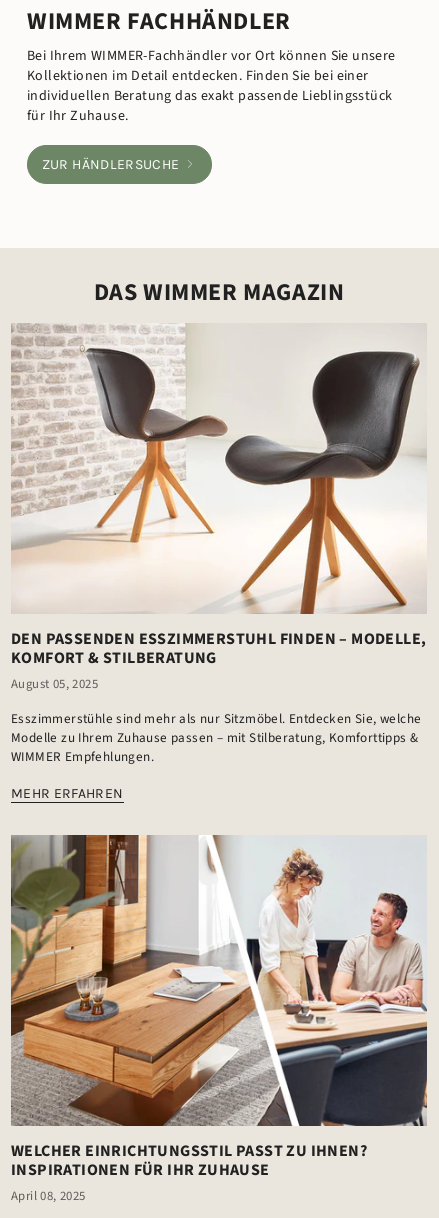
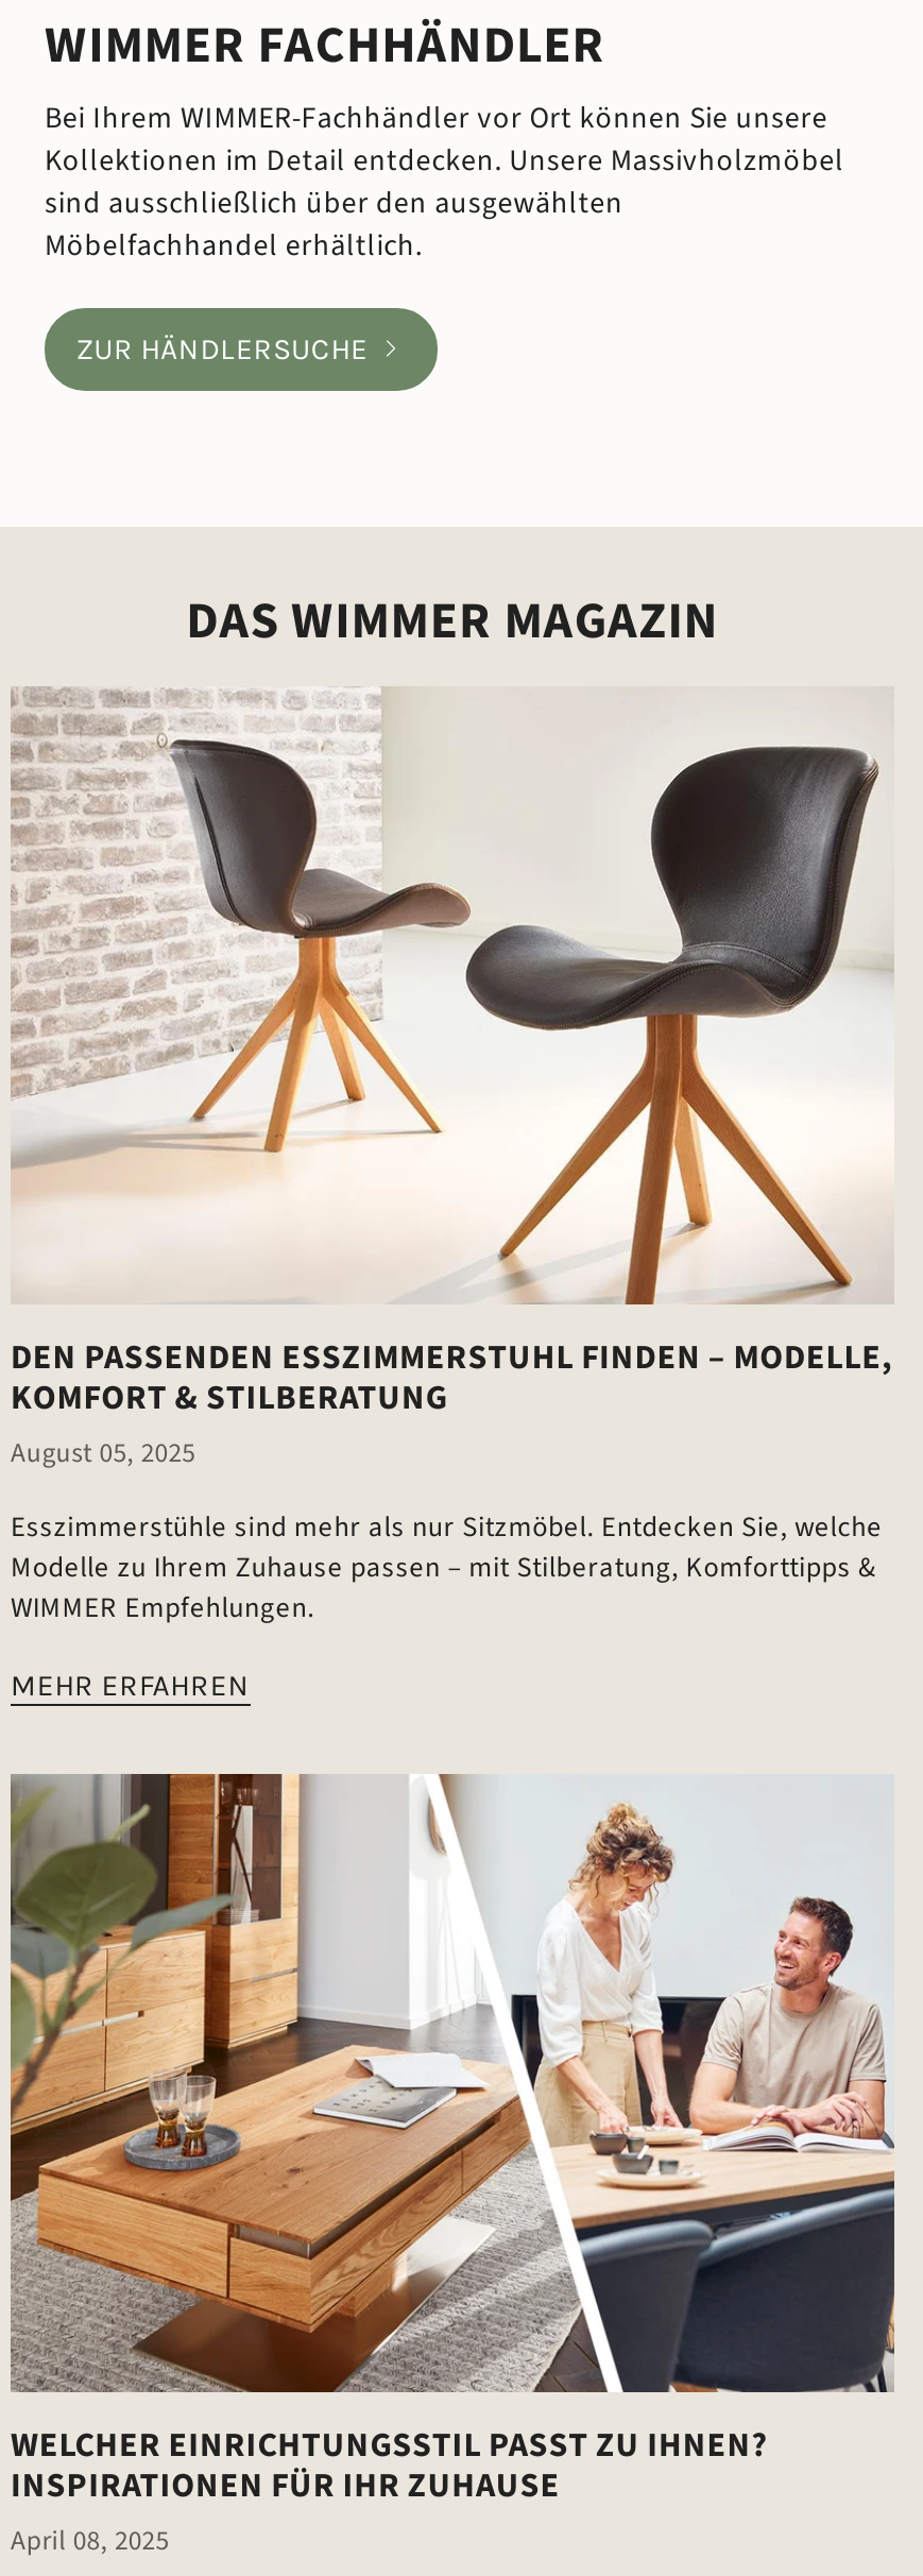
[27,66,392,126] Kollektionen im Detail entdecken. Finden Sie bei einer | individuellen Beratung das exakt passende Lieblingsstück | für Ihr Zuhause. -> [45,141,844,269] Kollektionen im Detail entdecken. Unsere Massivholzmöbel | sind ausschließlich über den ausgewählten | Möbelfachhandel erhältlich.

